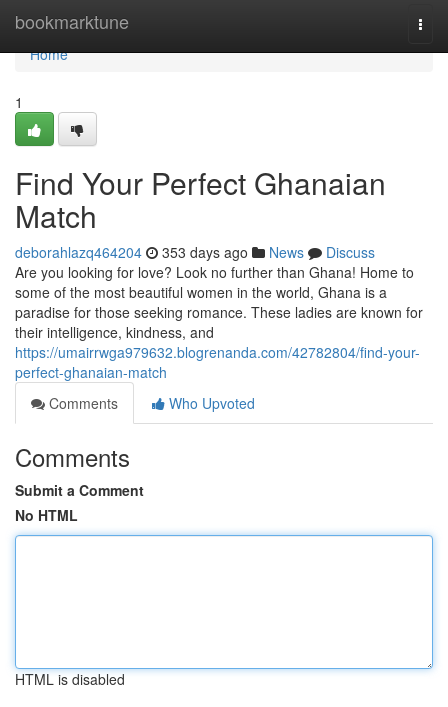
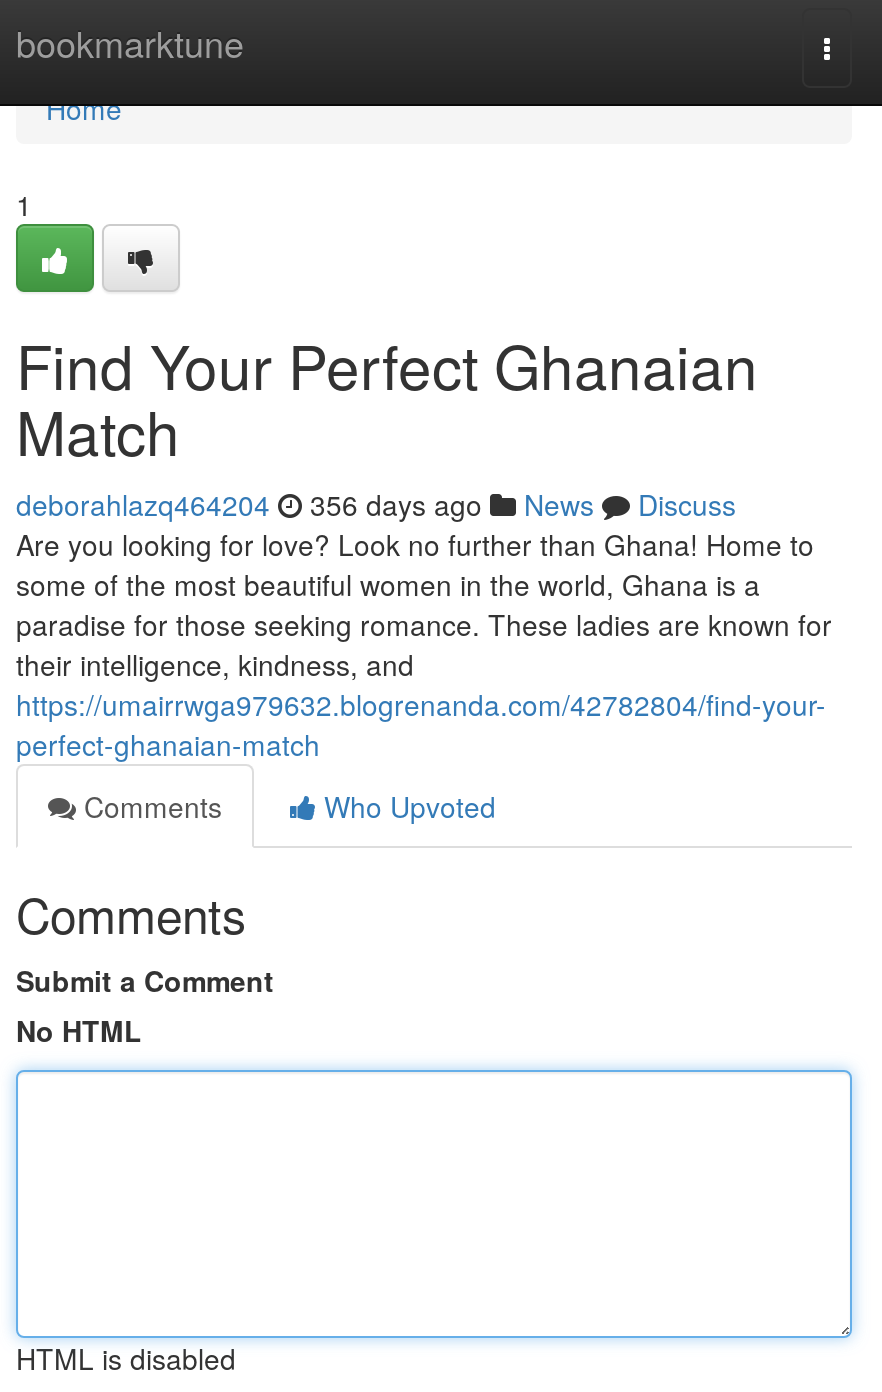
[15,242,375,262] deborahlazq464204 353 days ago News Discuss -> [16,484,736,524] deborahlazq464204 356 days ago News Discuss

